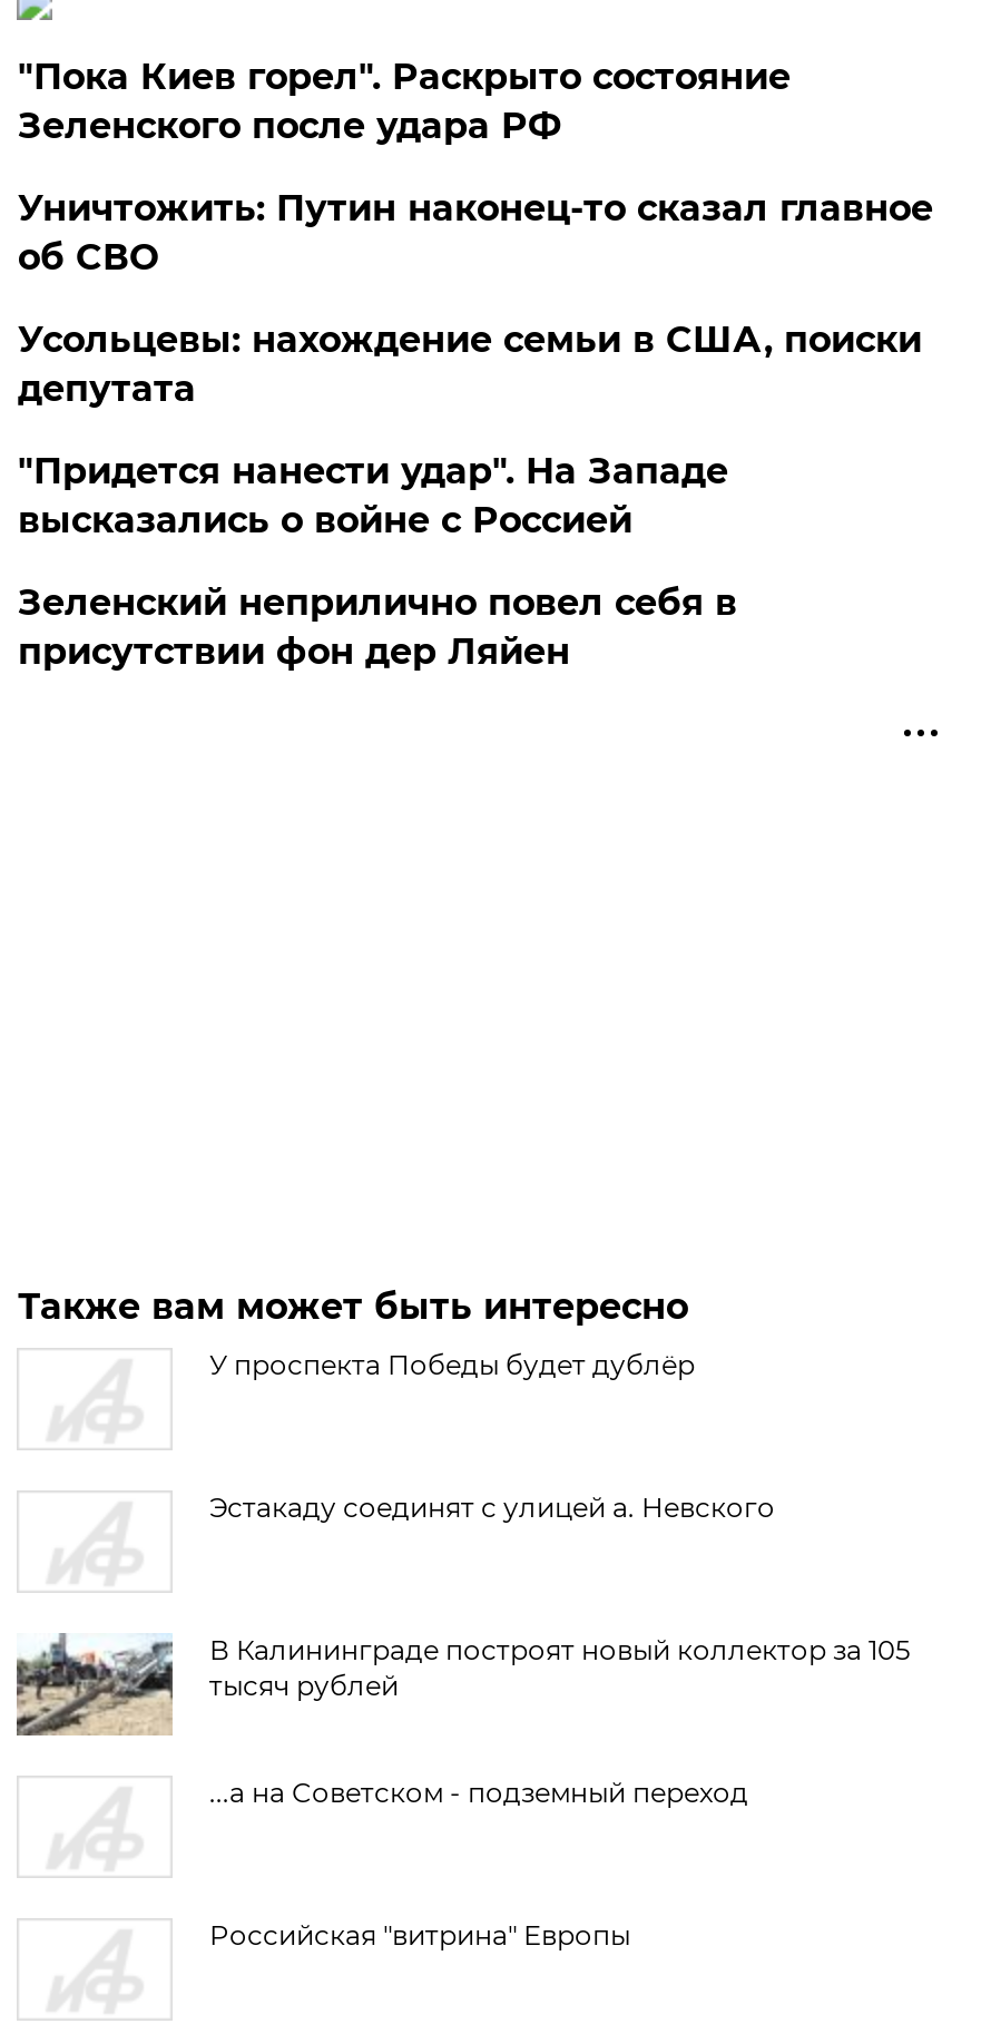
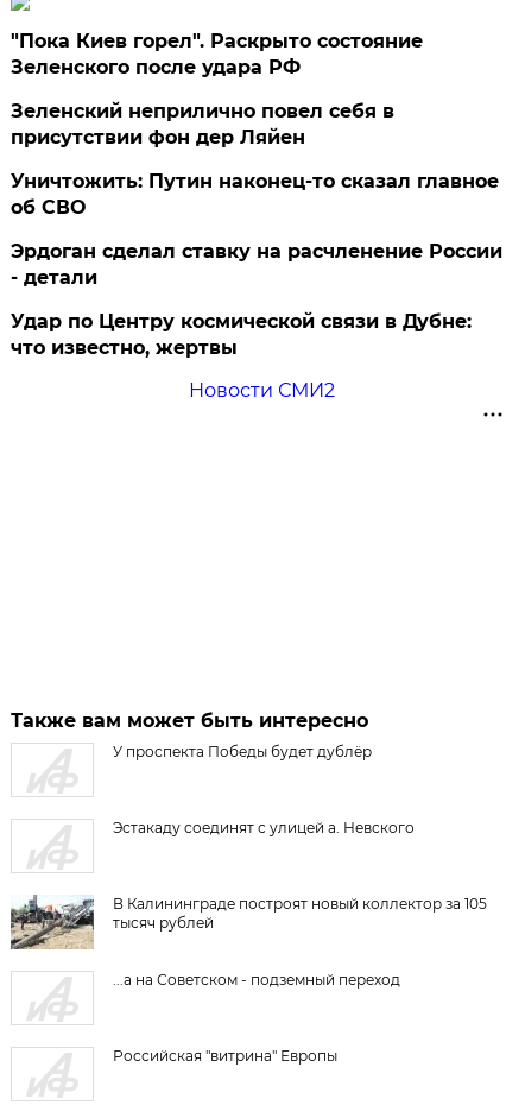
moved [18,187,933,278] -> [11,170,499,219]: Уничтожить: Путин наконец-то сказал главное | об СВО
[18,319,922,541] Усольцевы: нахождение семьи в США, поиски | депутата | "Придется нанести удар". На Западе | высказались о войне с Россией -> none
moved [18,581,737,673] -> [11,100,395,149]: Зеленский неприлично повел cебя в | присутствии фон дер Ляйен
none -> [11,240,503,402] Эрдоган сделал ставку на расчленение России | - детали | Удар по Центру космической связи в Дубне: | что известно, жертвы | Новости СМИ2

